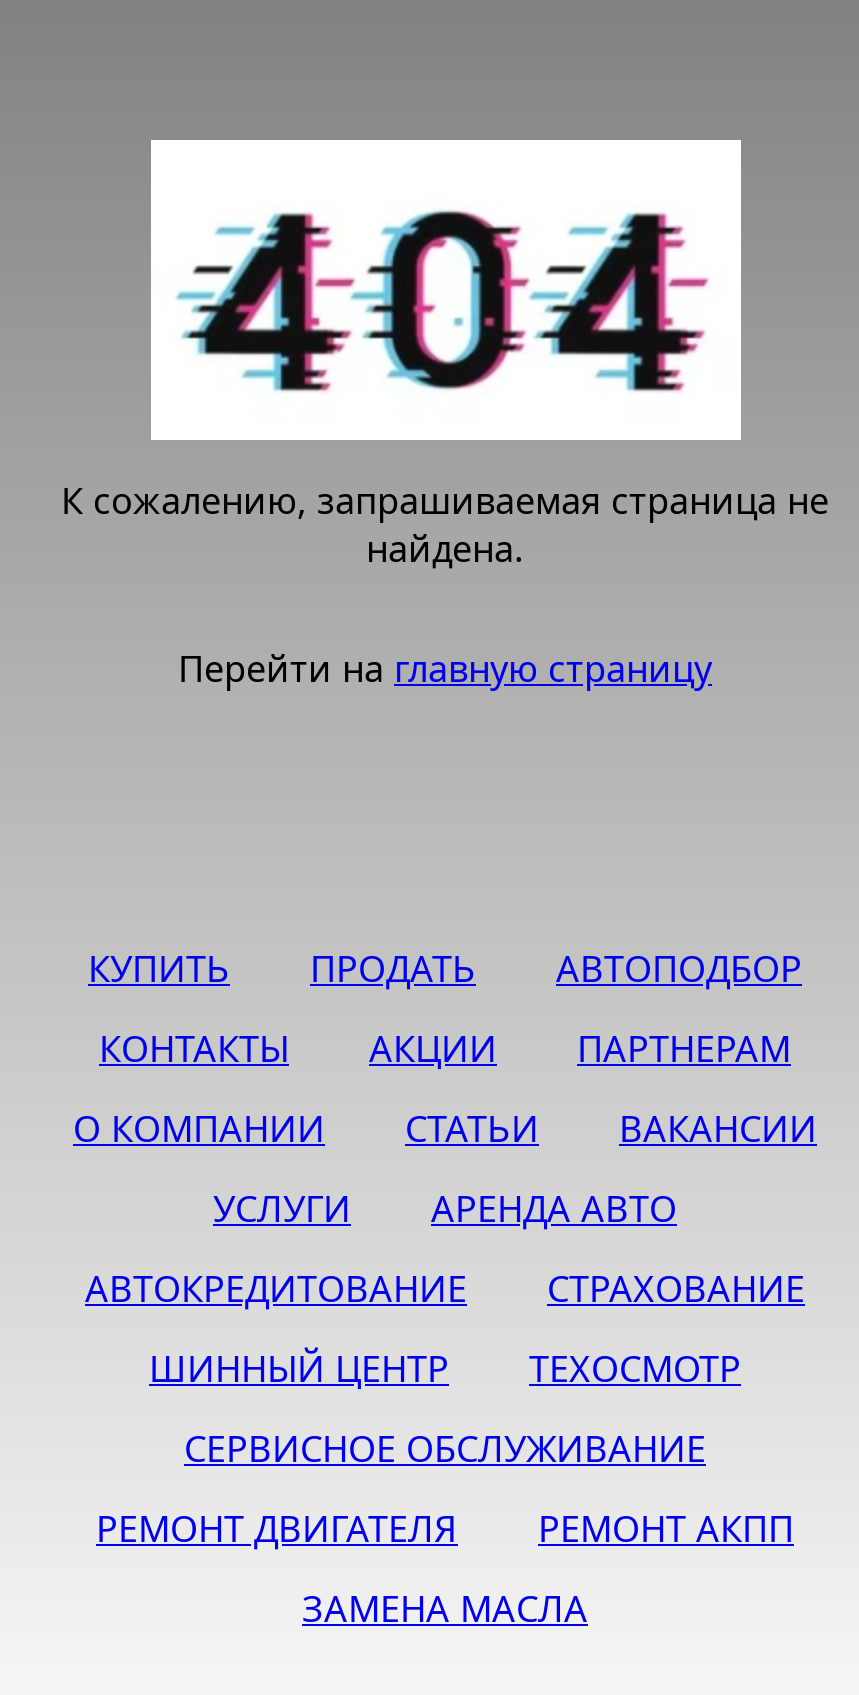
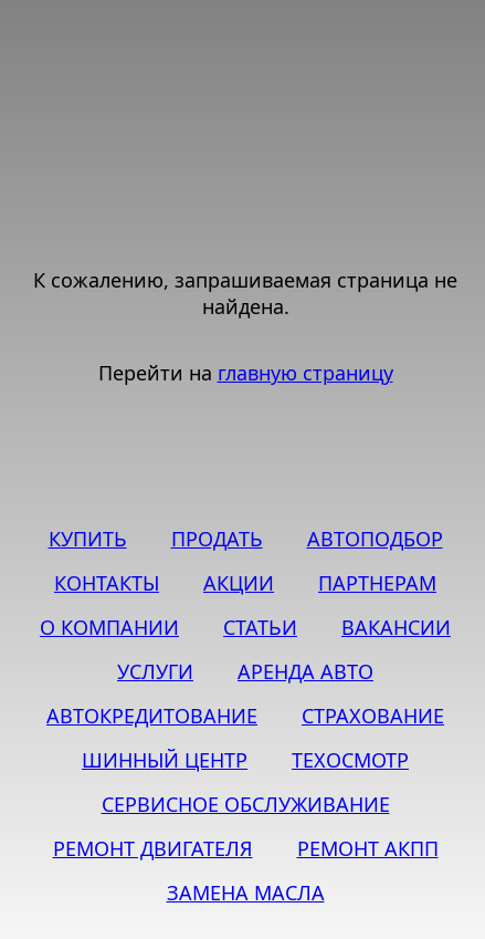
[149,138,743,442] [image] -> none

